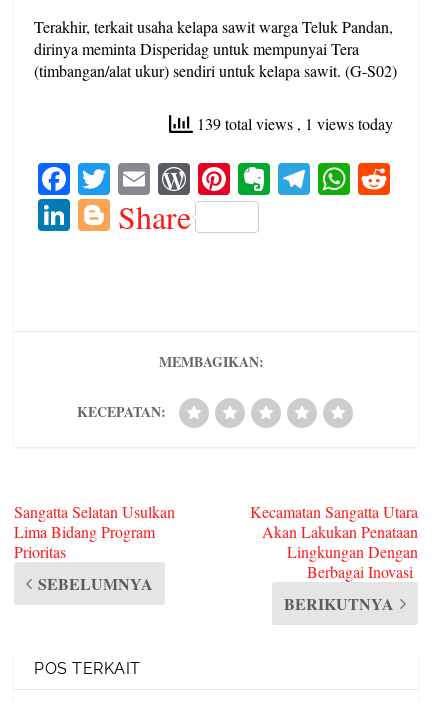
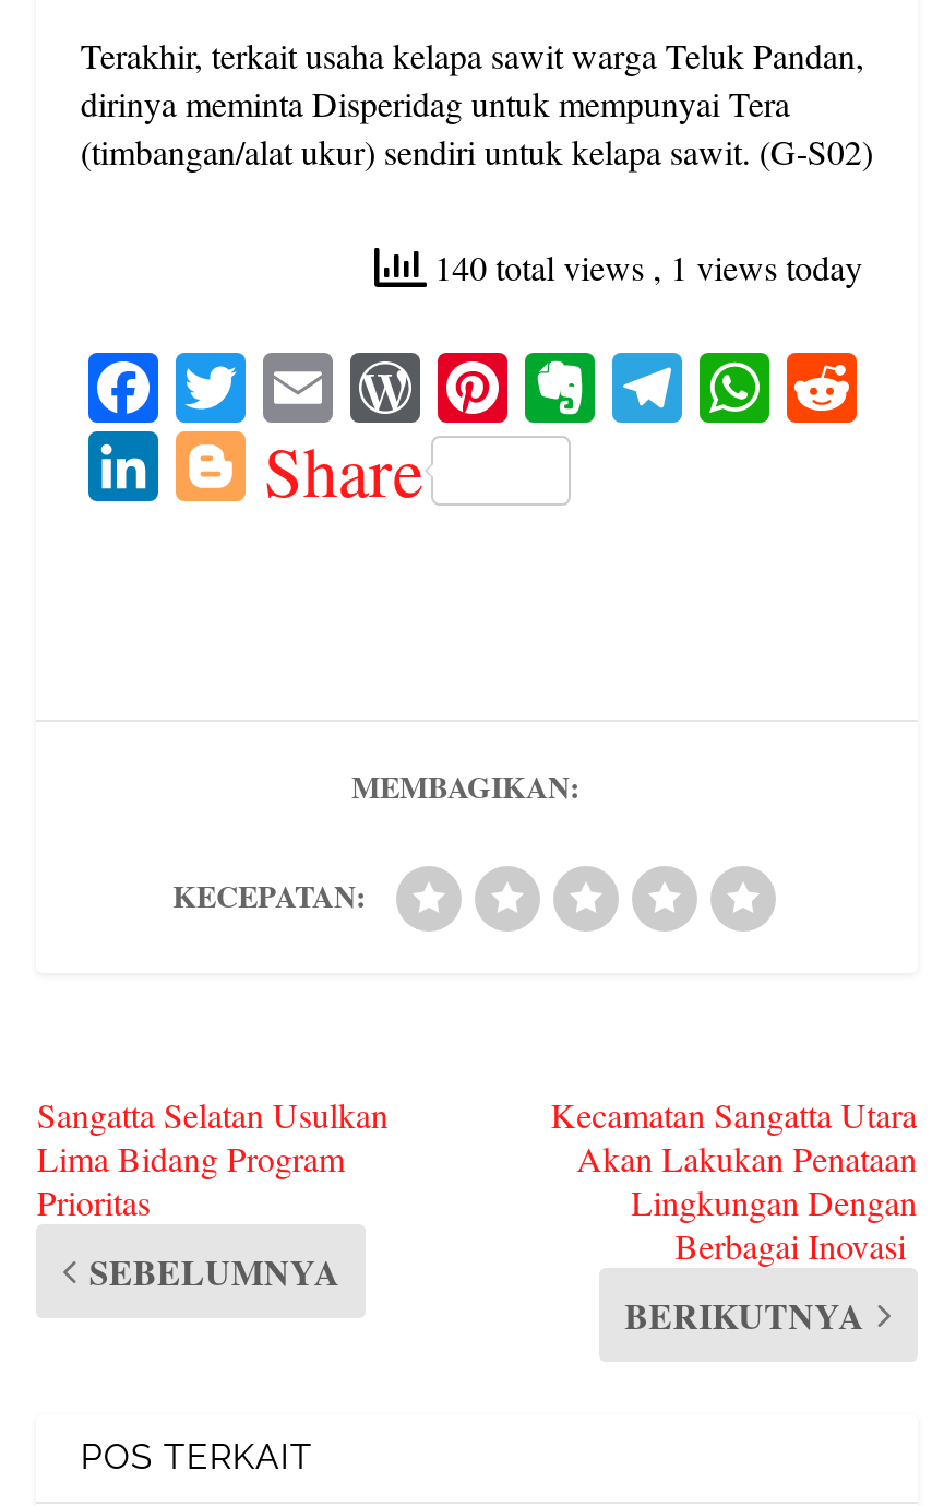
[193,113,393,134] 139 total views, 1 views today -> [426,244,862,290] 140 total views, 1 views today

